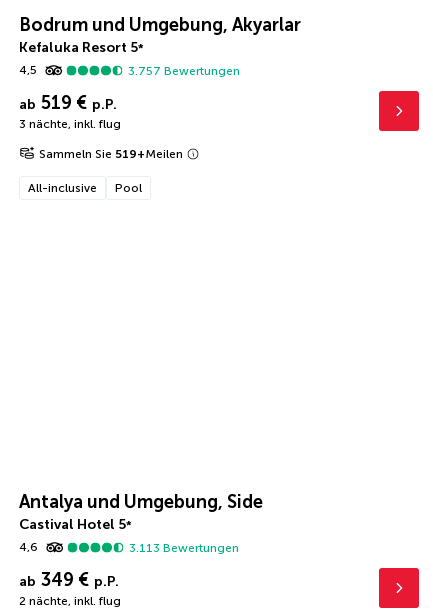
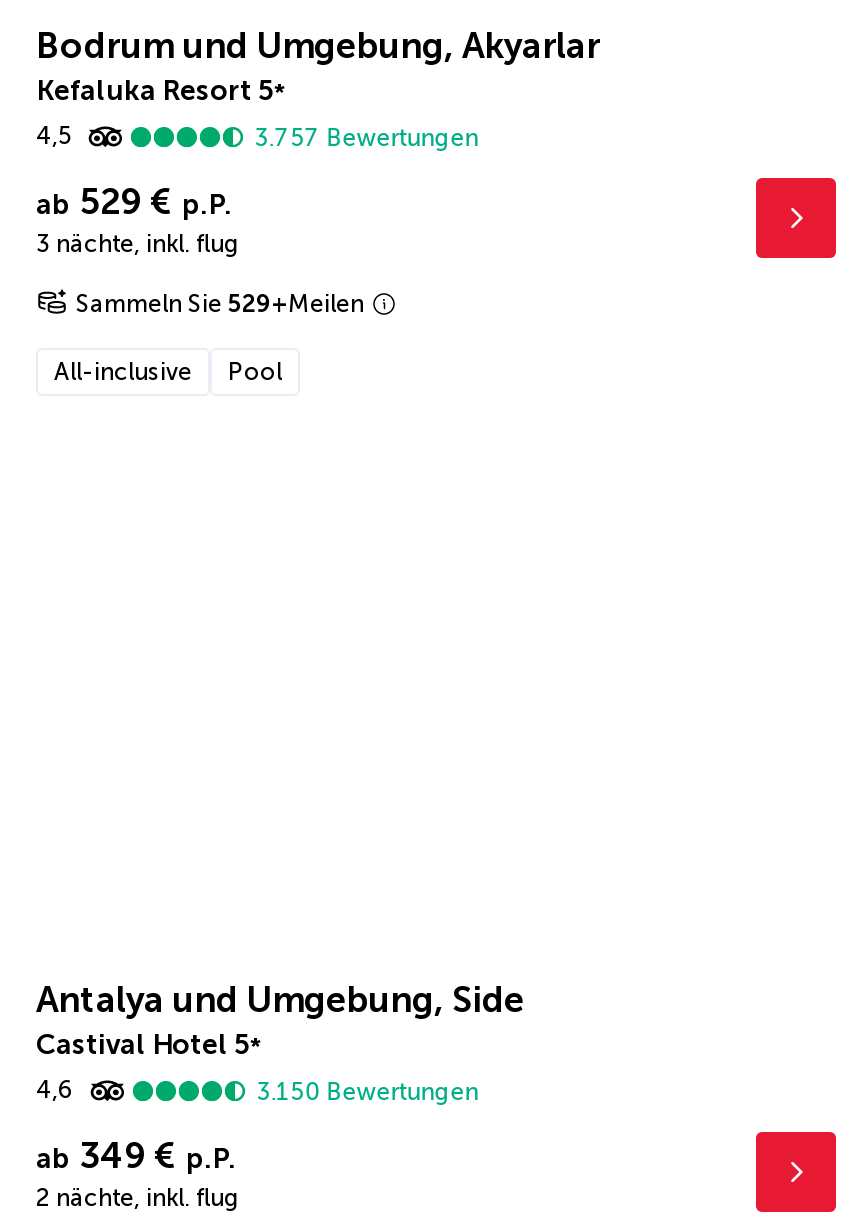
[19,92,117,114] ab 519 € p.P. -> [36,180,232,224] ab 529 € p.P.
[39,147,183,161] Sammeln Sie 519+Meilen -> [76,290,364,318] Sammeln Sie 529+Meilen
[129,540,239,554] 3.113 Bewertungen -> [256,1077,478,1105] 3.150 Bewertungen

